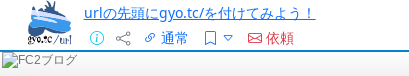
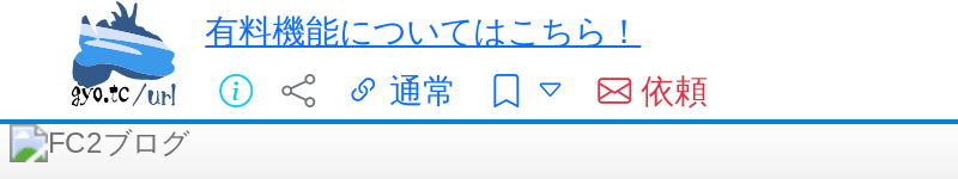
[84,3,316,22] urlの先頭にgyo.tc/を付けてみよう！ -> [205,7,641,53] 有料機能についてはこちら！

